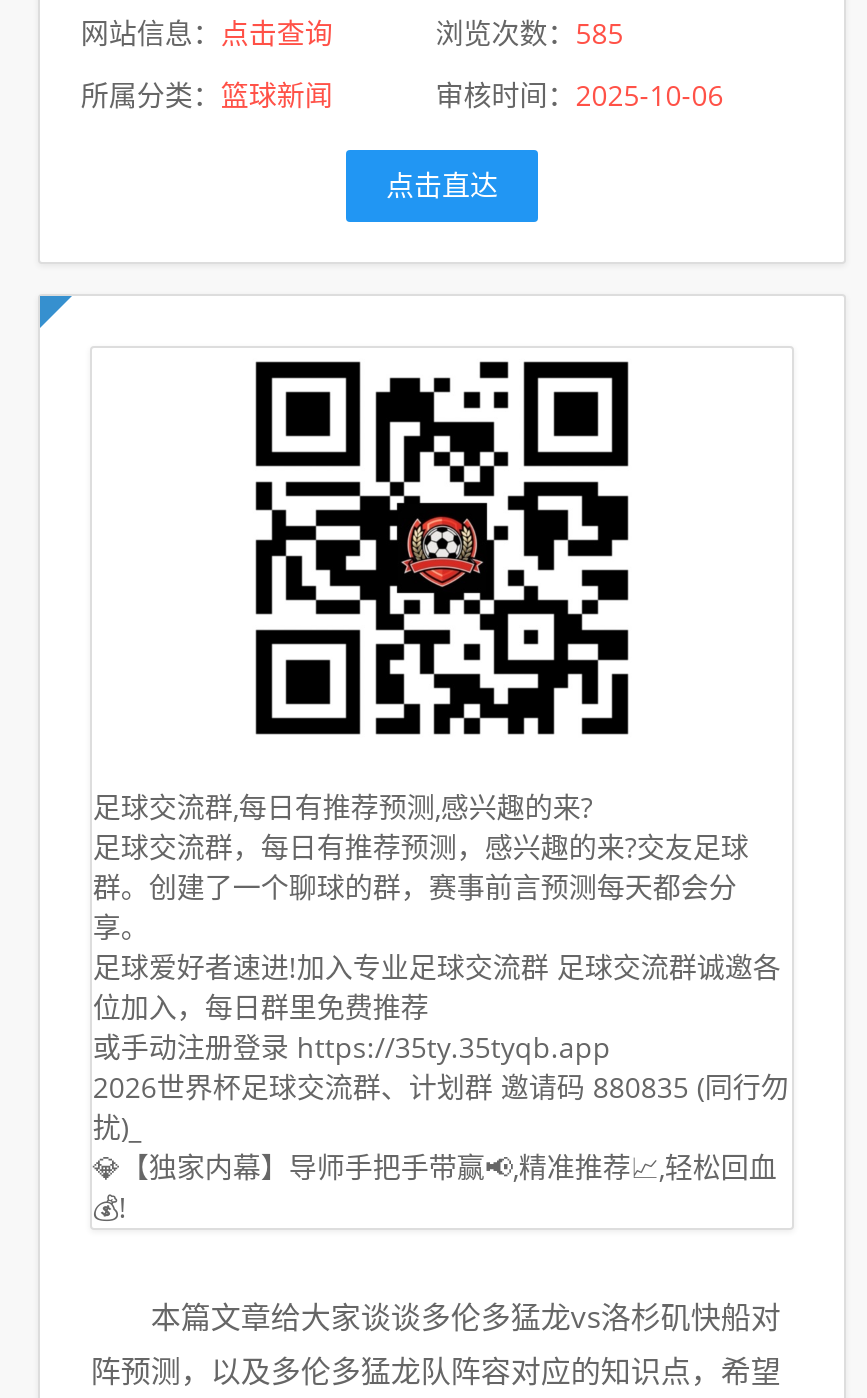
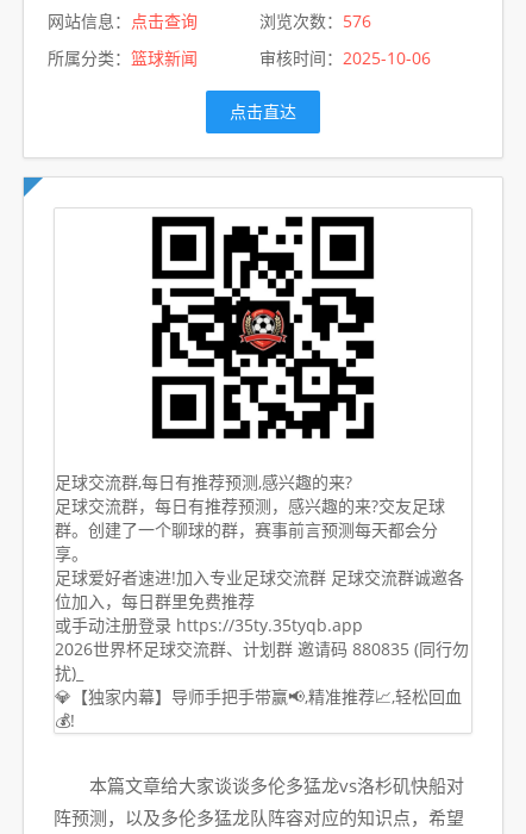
[436,14,624,52] 浏览次数：585 -> [259,10,371,32] 浏览次数：576

